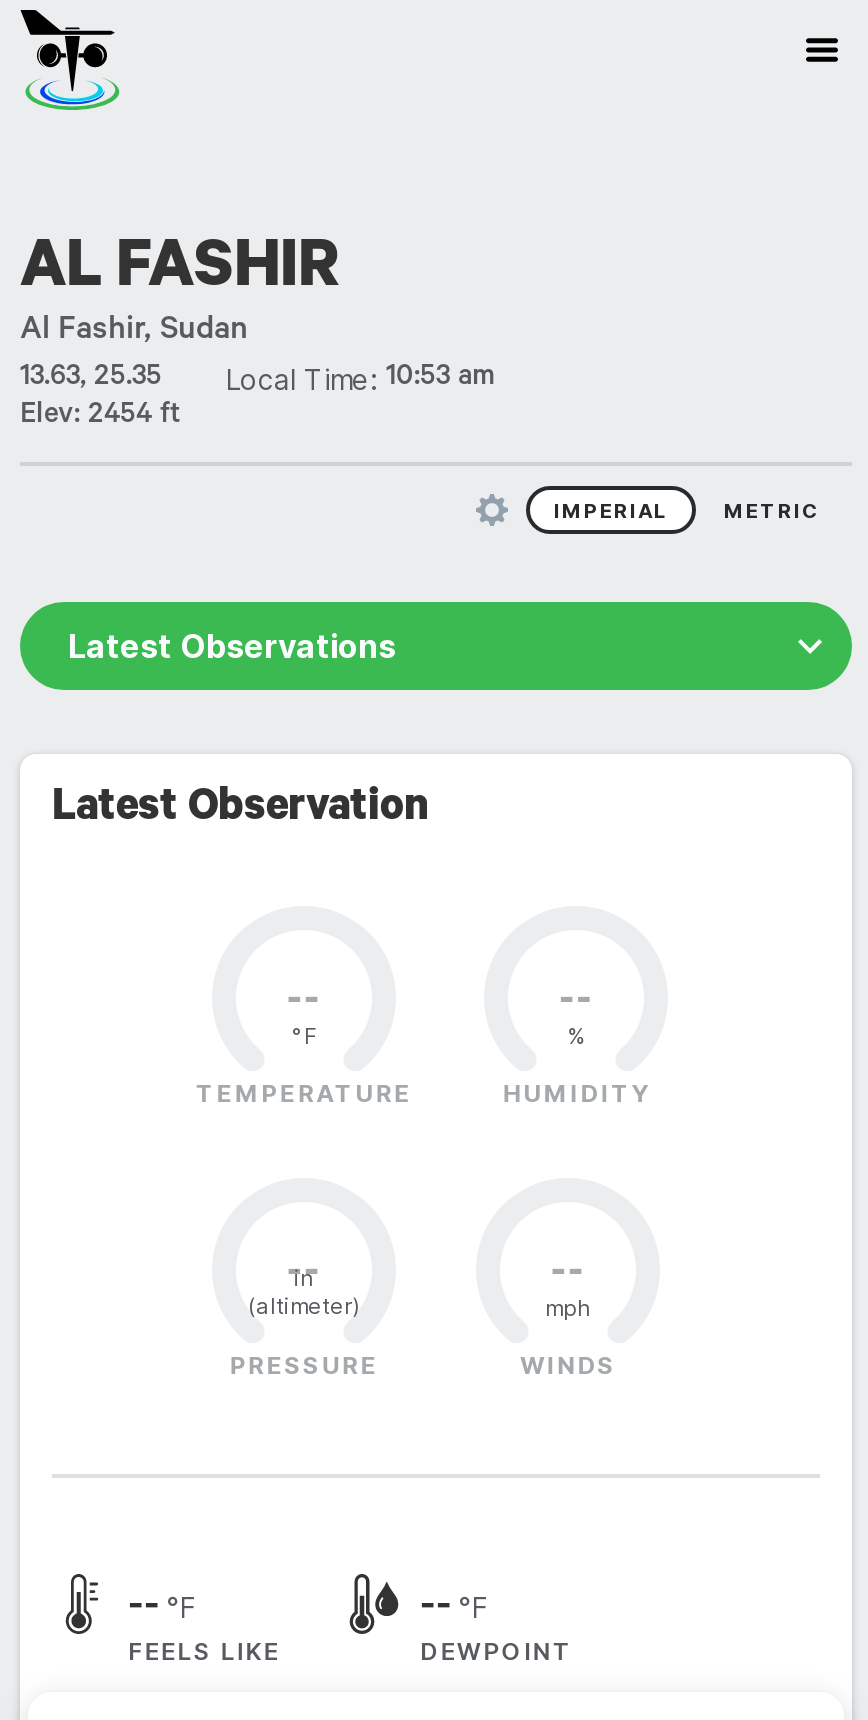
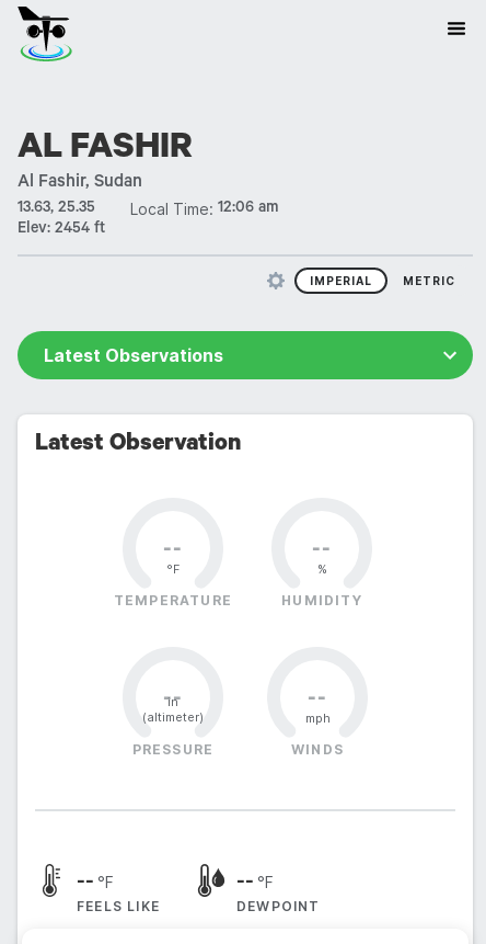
[20,362,496,396] 13.63, 25.35 Local Time: 10:53 am -> [18,200,279,218] 13.63, 25.35 Local Time: 12:06 am

